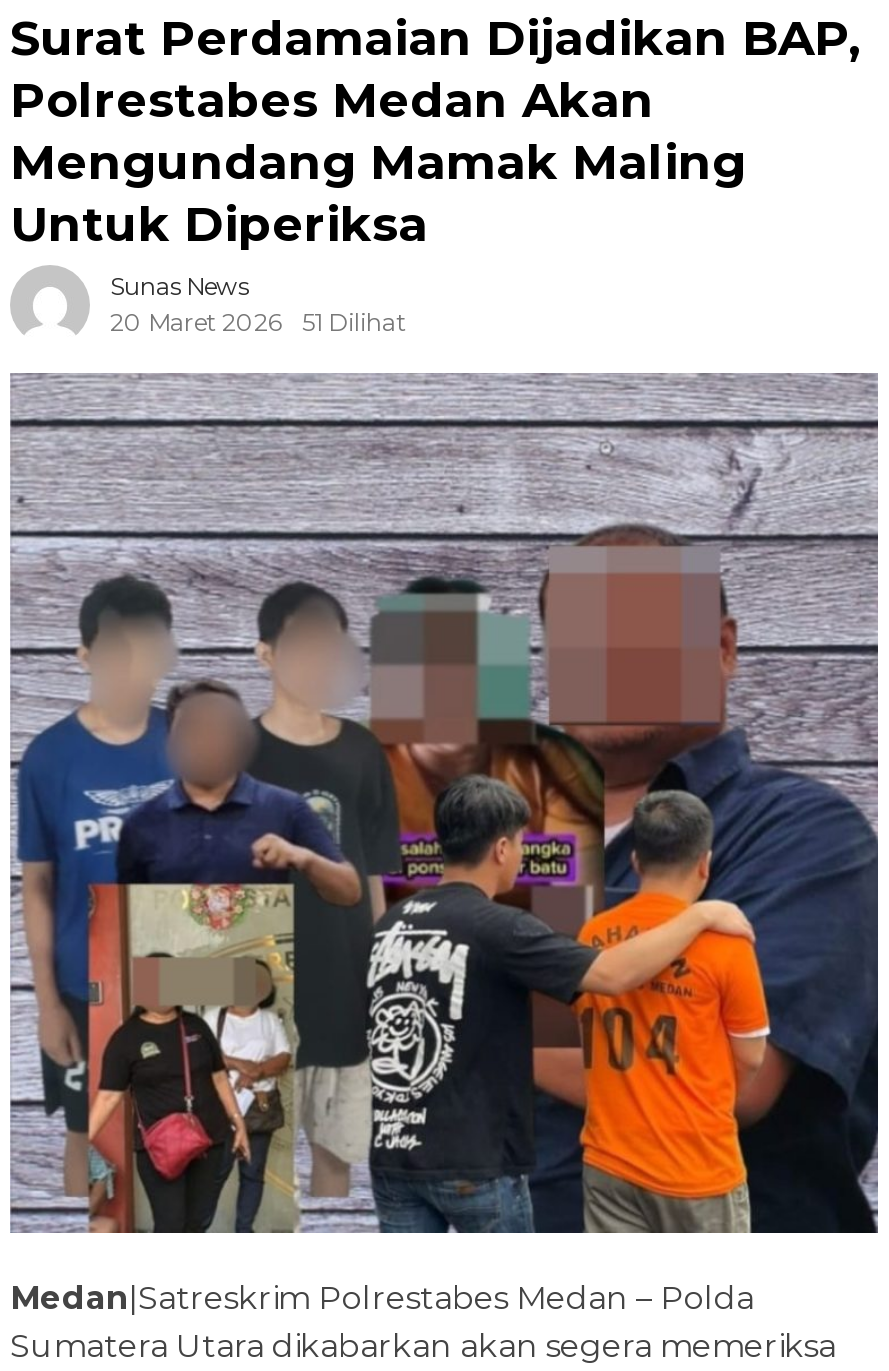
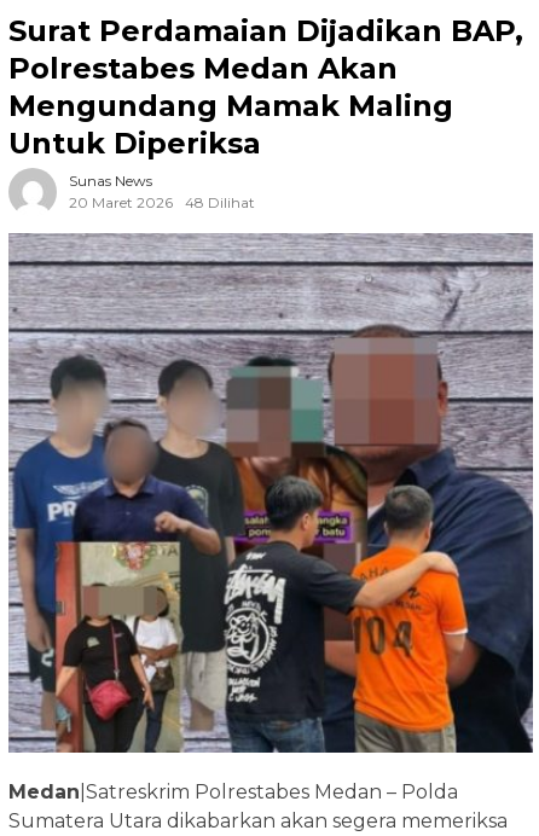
[110,307,406,337] 20 Maret 2026 51 Dilihat -> [69,193,255,212] 20 Maret 2026 48 Dilihat

